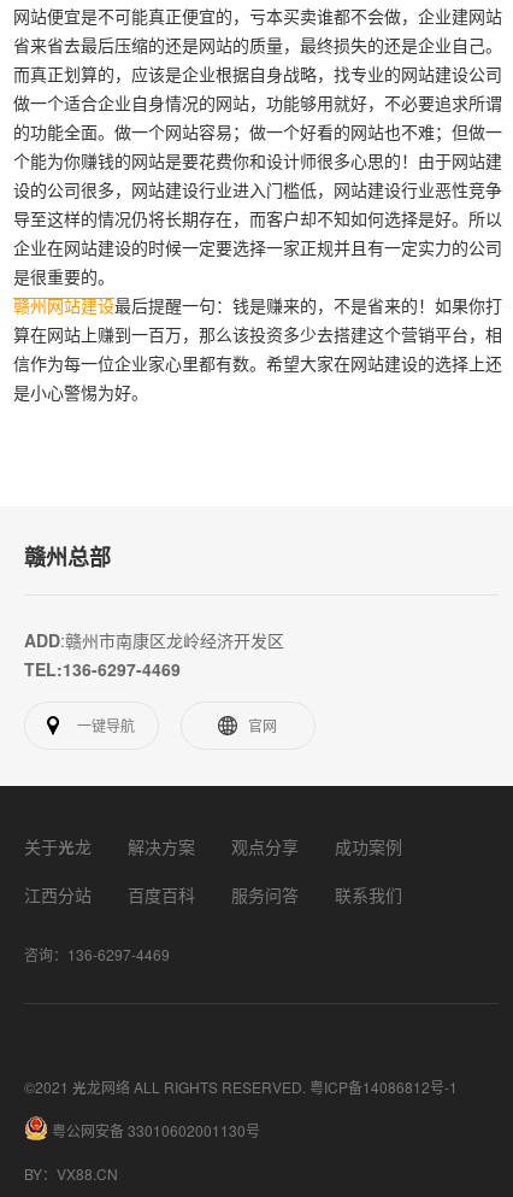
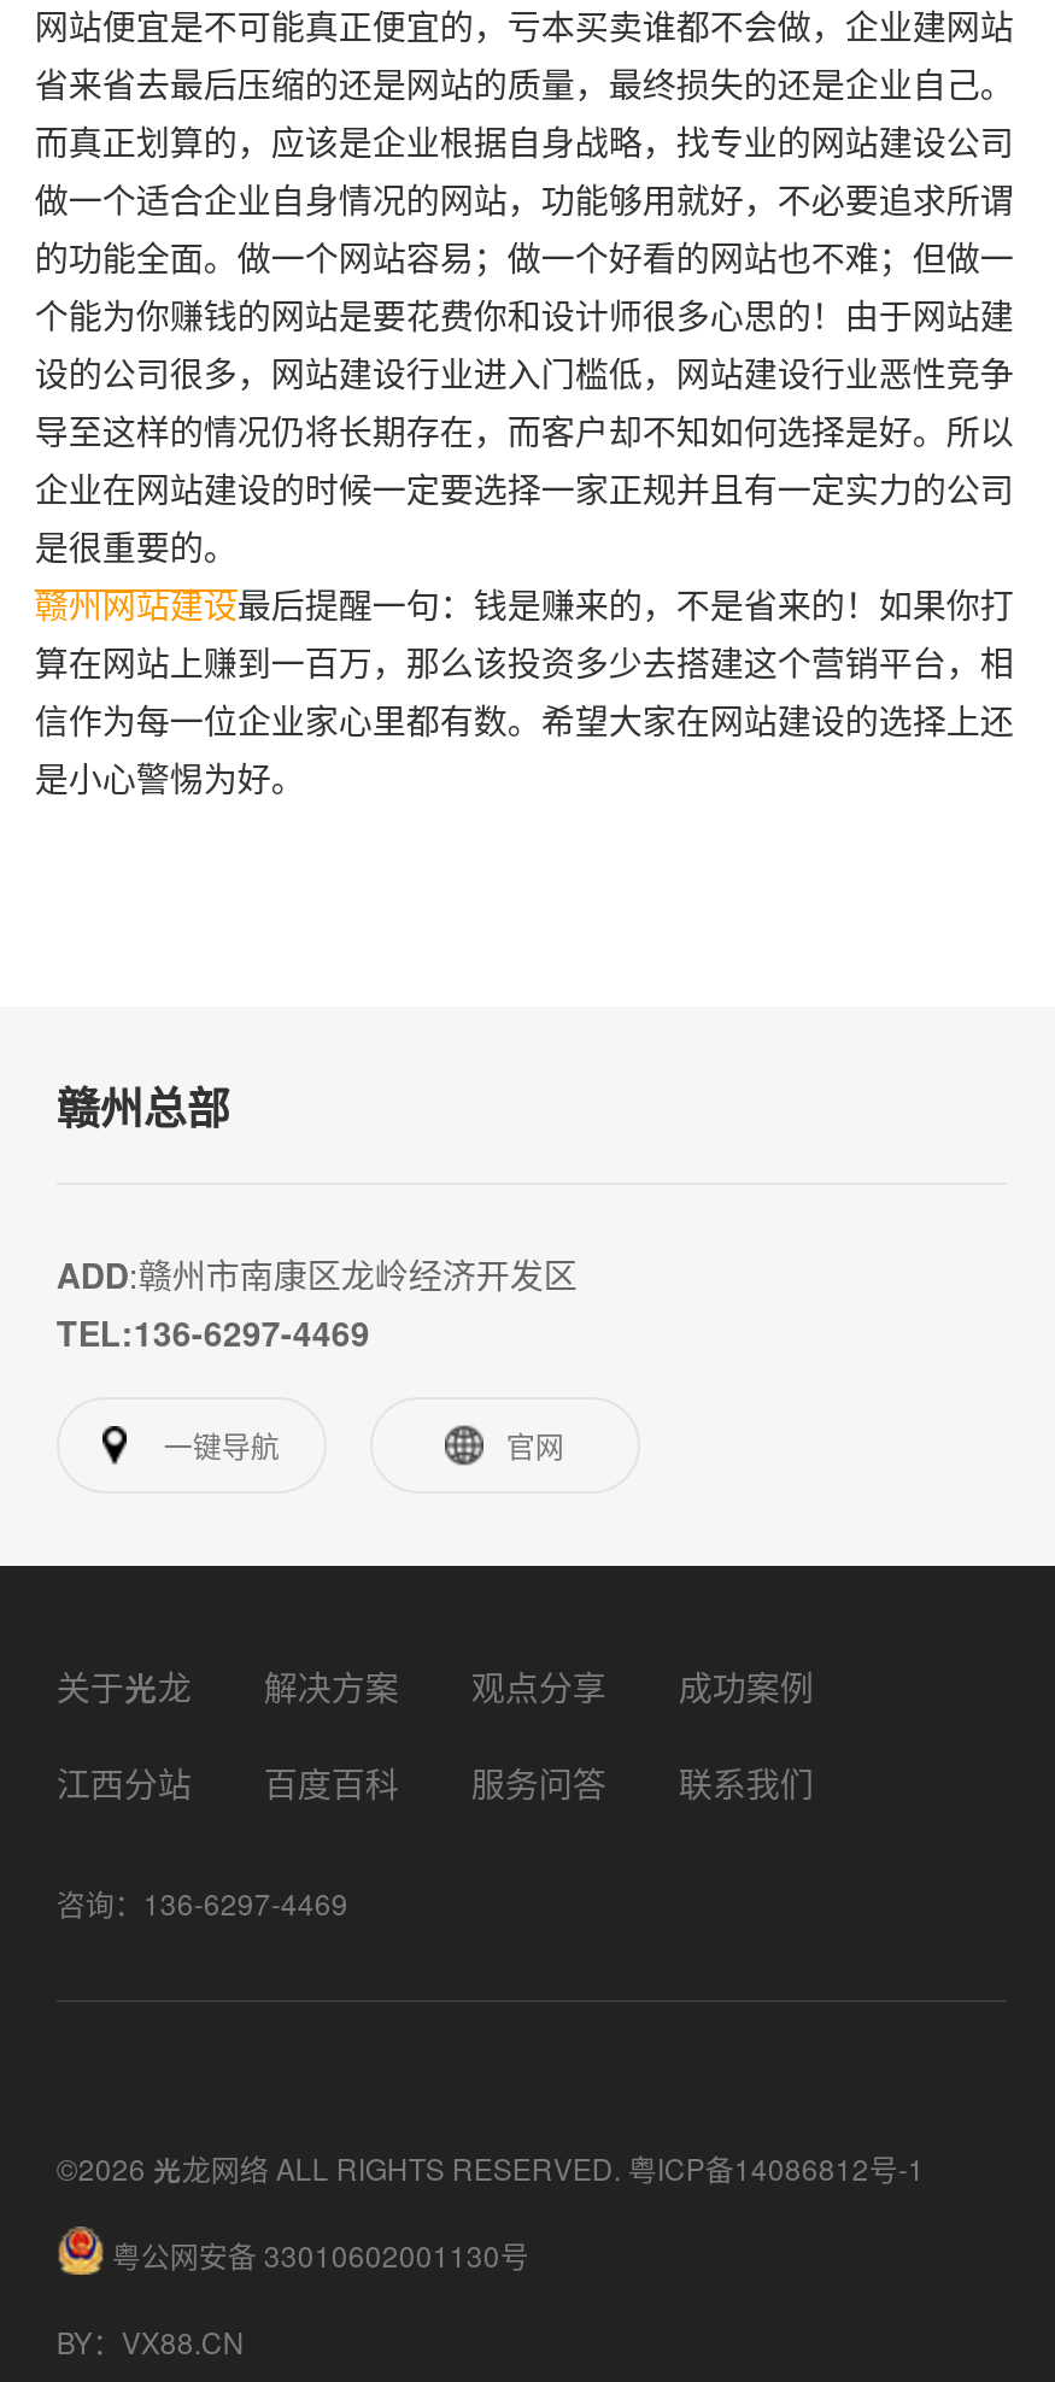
[24,1076,457,1098] ©2021 光龙网络 ALL RIGHTS RESERVED.粤ICP备14086812号-1 -> [56,2147,925,2190] ©2026 光龙网络 ALL RIGHTS RESERVED.粤ICP备14086812号-1

